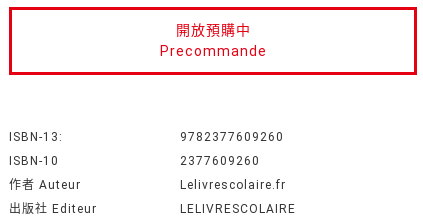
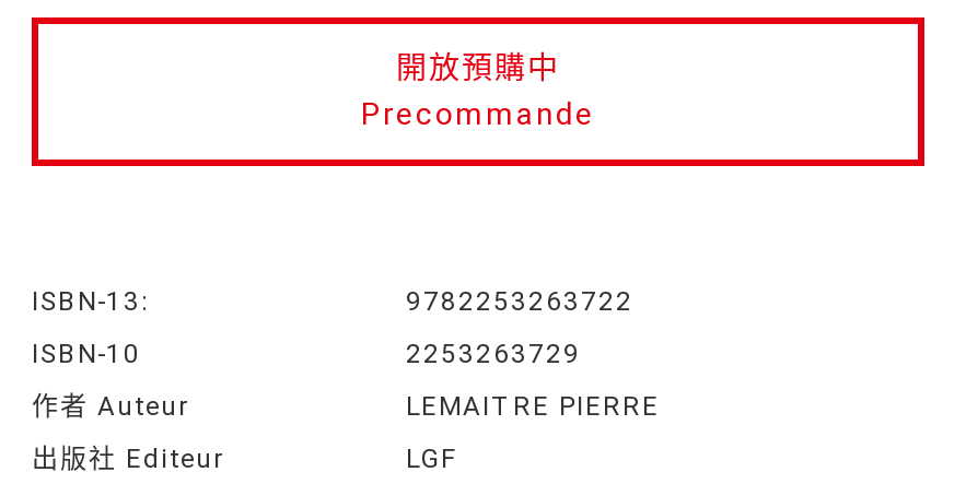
[180,130,284,144] 9782377609260 -> [406,286,633,317] 9782253263722
[180,154,260,168] 2377609260 -> [406,339,581,369] 2253263729
[180,178,286,192] Lelivrescolaire.fr -> [406,391,660,422] LEMAITRE PIERRE
[180,202,296,216] LELIVRESCOLAIRE -> [406,444,456,474] LGF

